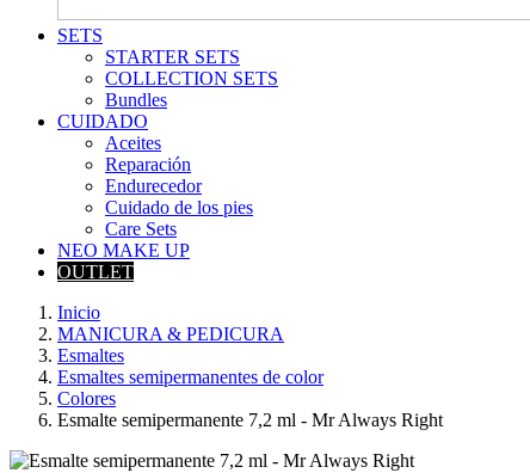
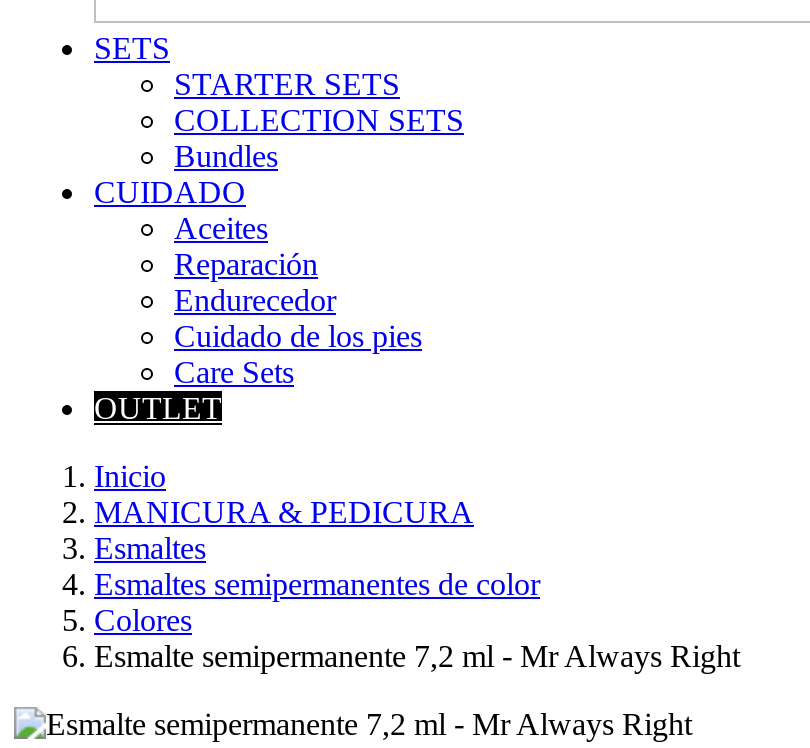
[57,240,190,261] NEO MAKE UP -> none

